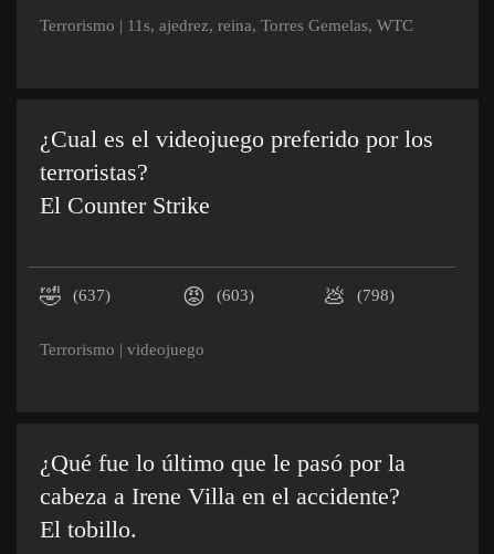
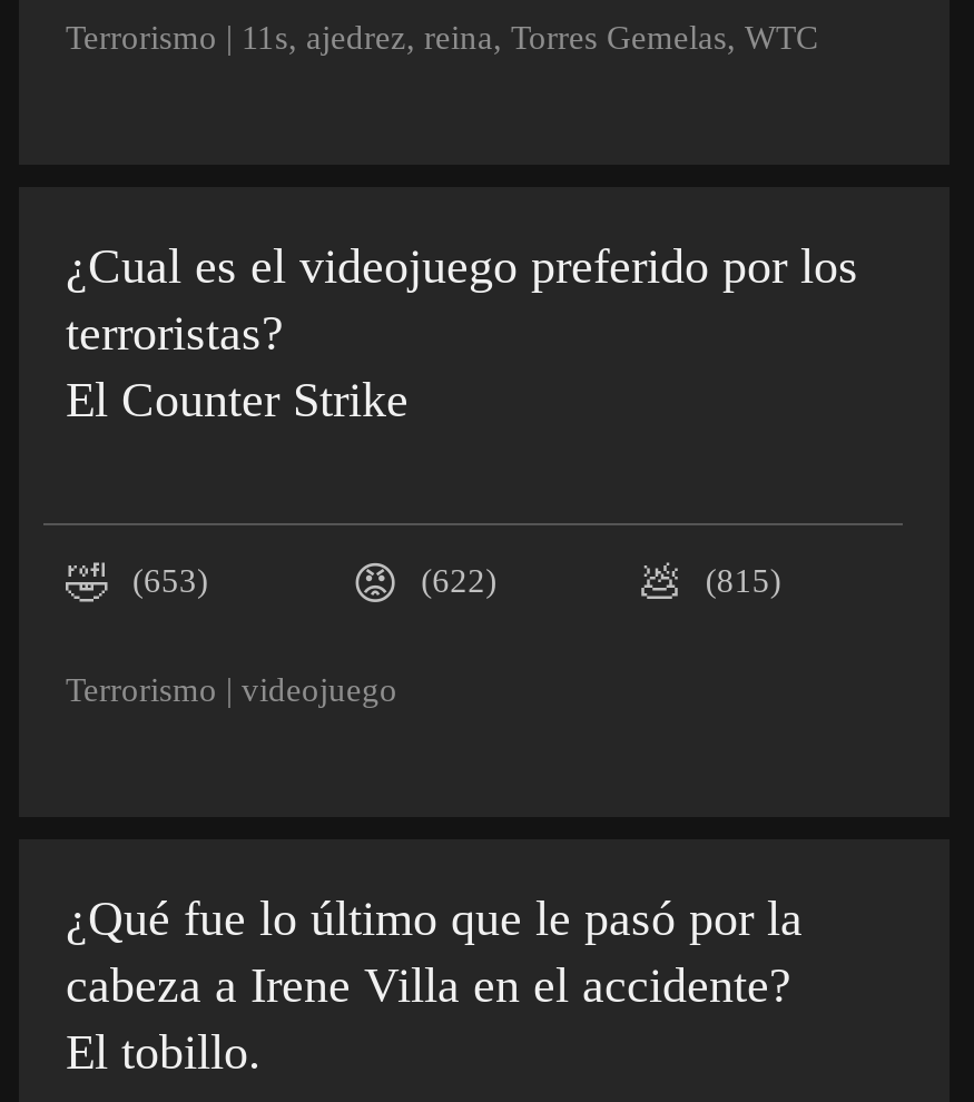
[73,286,111,304] (637) -> [132,563,208,599] (653)
[216,286,254,304] (603) -> [421,563,497,599] (622)
[357,286,395,304] (798) -> [705,563,781,599] (815)

